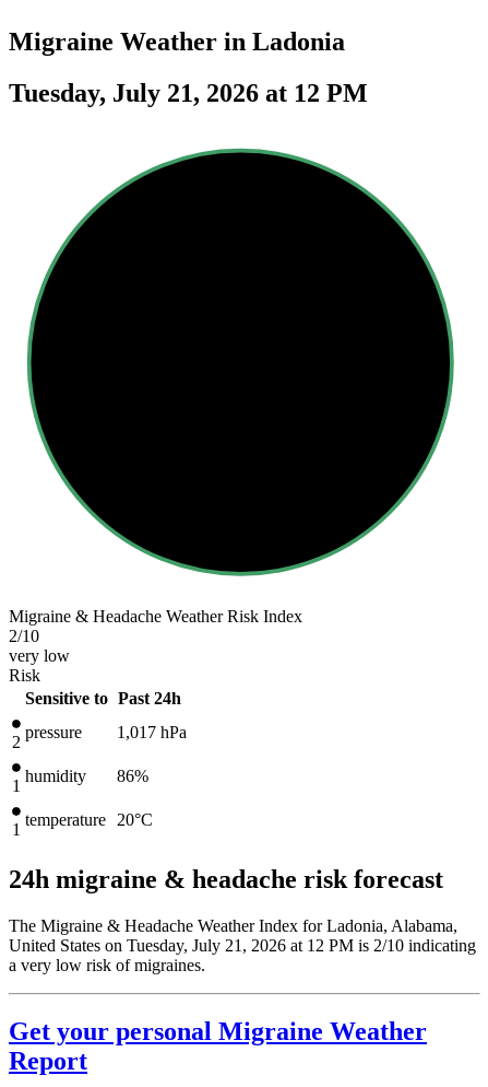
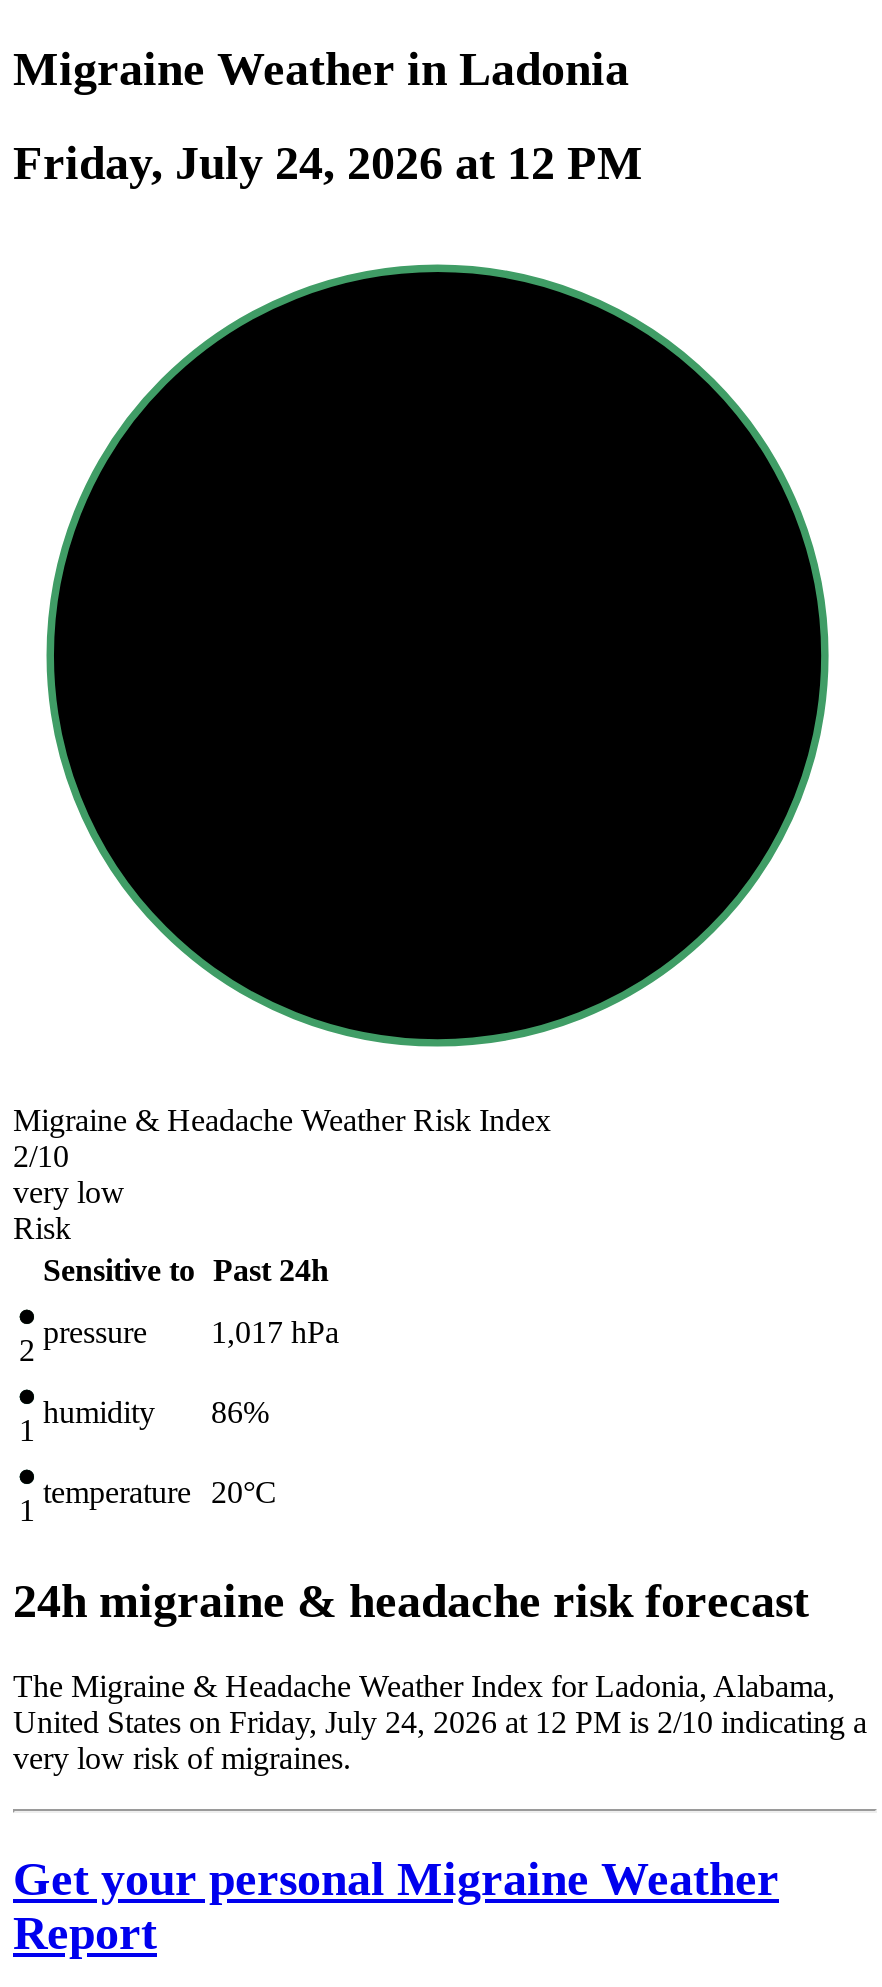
[9,79,368,107] Tuesday, July 21, 2026 at 12 PM -> [13,137,643,189] Friday, July 24, 2026 at 12 PM
[9,936,476,974] United States on Tuesday, July 21, 2026 at 12 PM is 2/10 indicating | a very low risk of migraines. -> [13,1704,867,1774] United States on Friday, July 24, 2026 at 12 PM is 2/10 indicating a | very low risk of migraines.

